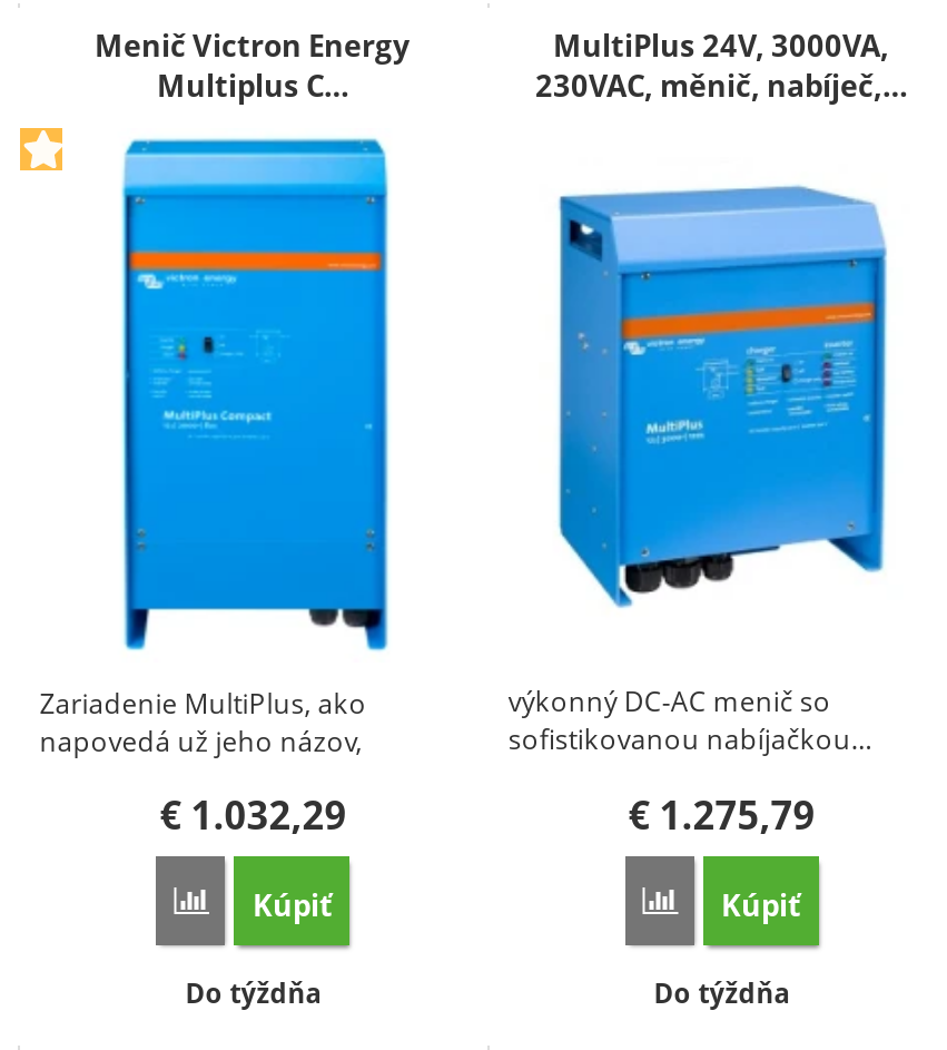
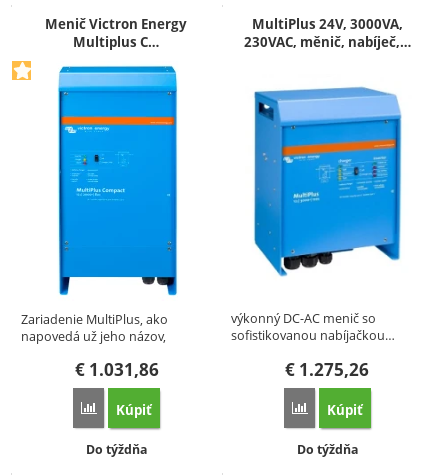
[160,790,347,842] €1.032,29 -> [75,358,159,381] €1.031,86
[628,790,815,842] €1.275,79 -> [285,358,369,381] €1.275,26

